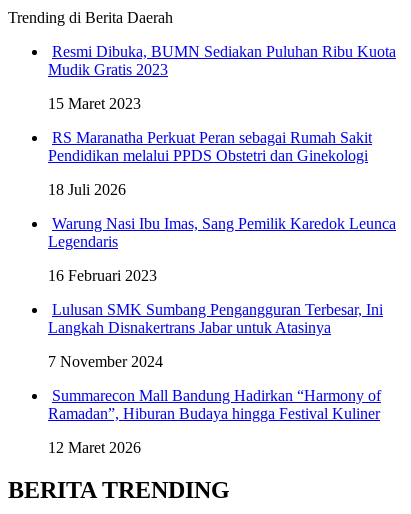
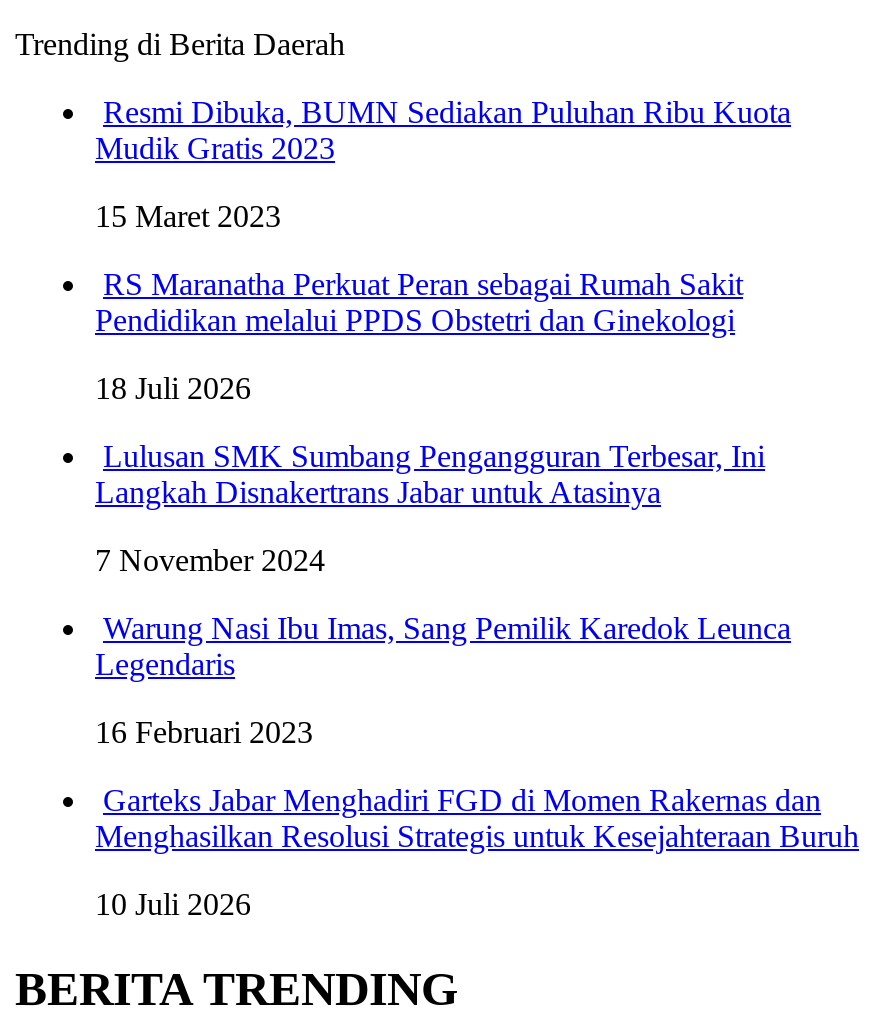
moved [48,215,396,284] -> [95,611,791,749]: Warung Nasi Ibu Imas, Sang Pemilik Karedok Leunca | Legendaris | 16 Februari 2023
moved [48,301,383,370] -> [95,439,765,577]: Lulusan SMK Sumbang Pengangguran Terbesar, Ini | Langkah Disnakertrans Jabar untuk Atasinya | 7 November 2024
[48,387,381,456] Summarecon Mall Bandung Hadirkan “Harmony of | Ramadan”, Hiburan Budaya hingga Festival Kuliner | 12 Maret 2026 -> [95,783,859,921] Garteks Jabar Menghadiri FGD di Momen Rakernas dan | Menghasilkan Resolusi Strategis untuk Kesejahteraan Buruh | 10 Juli 2026

